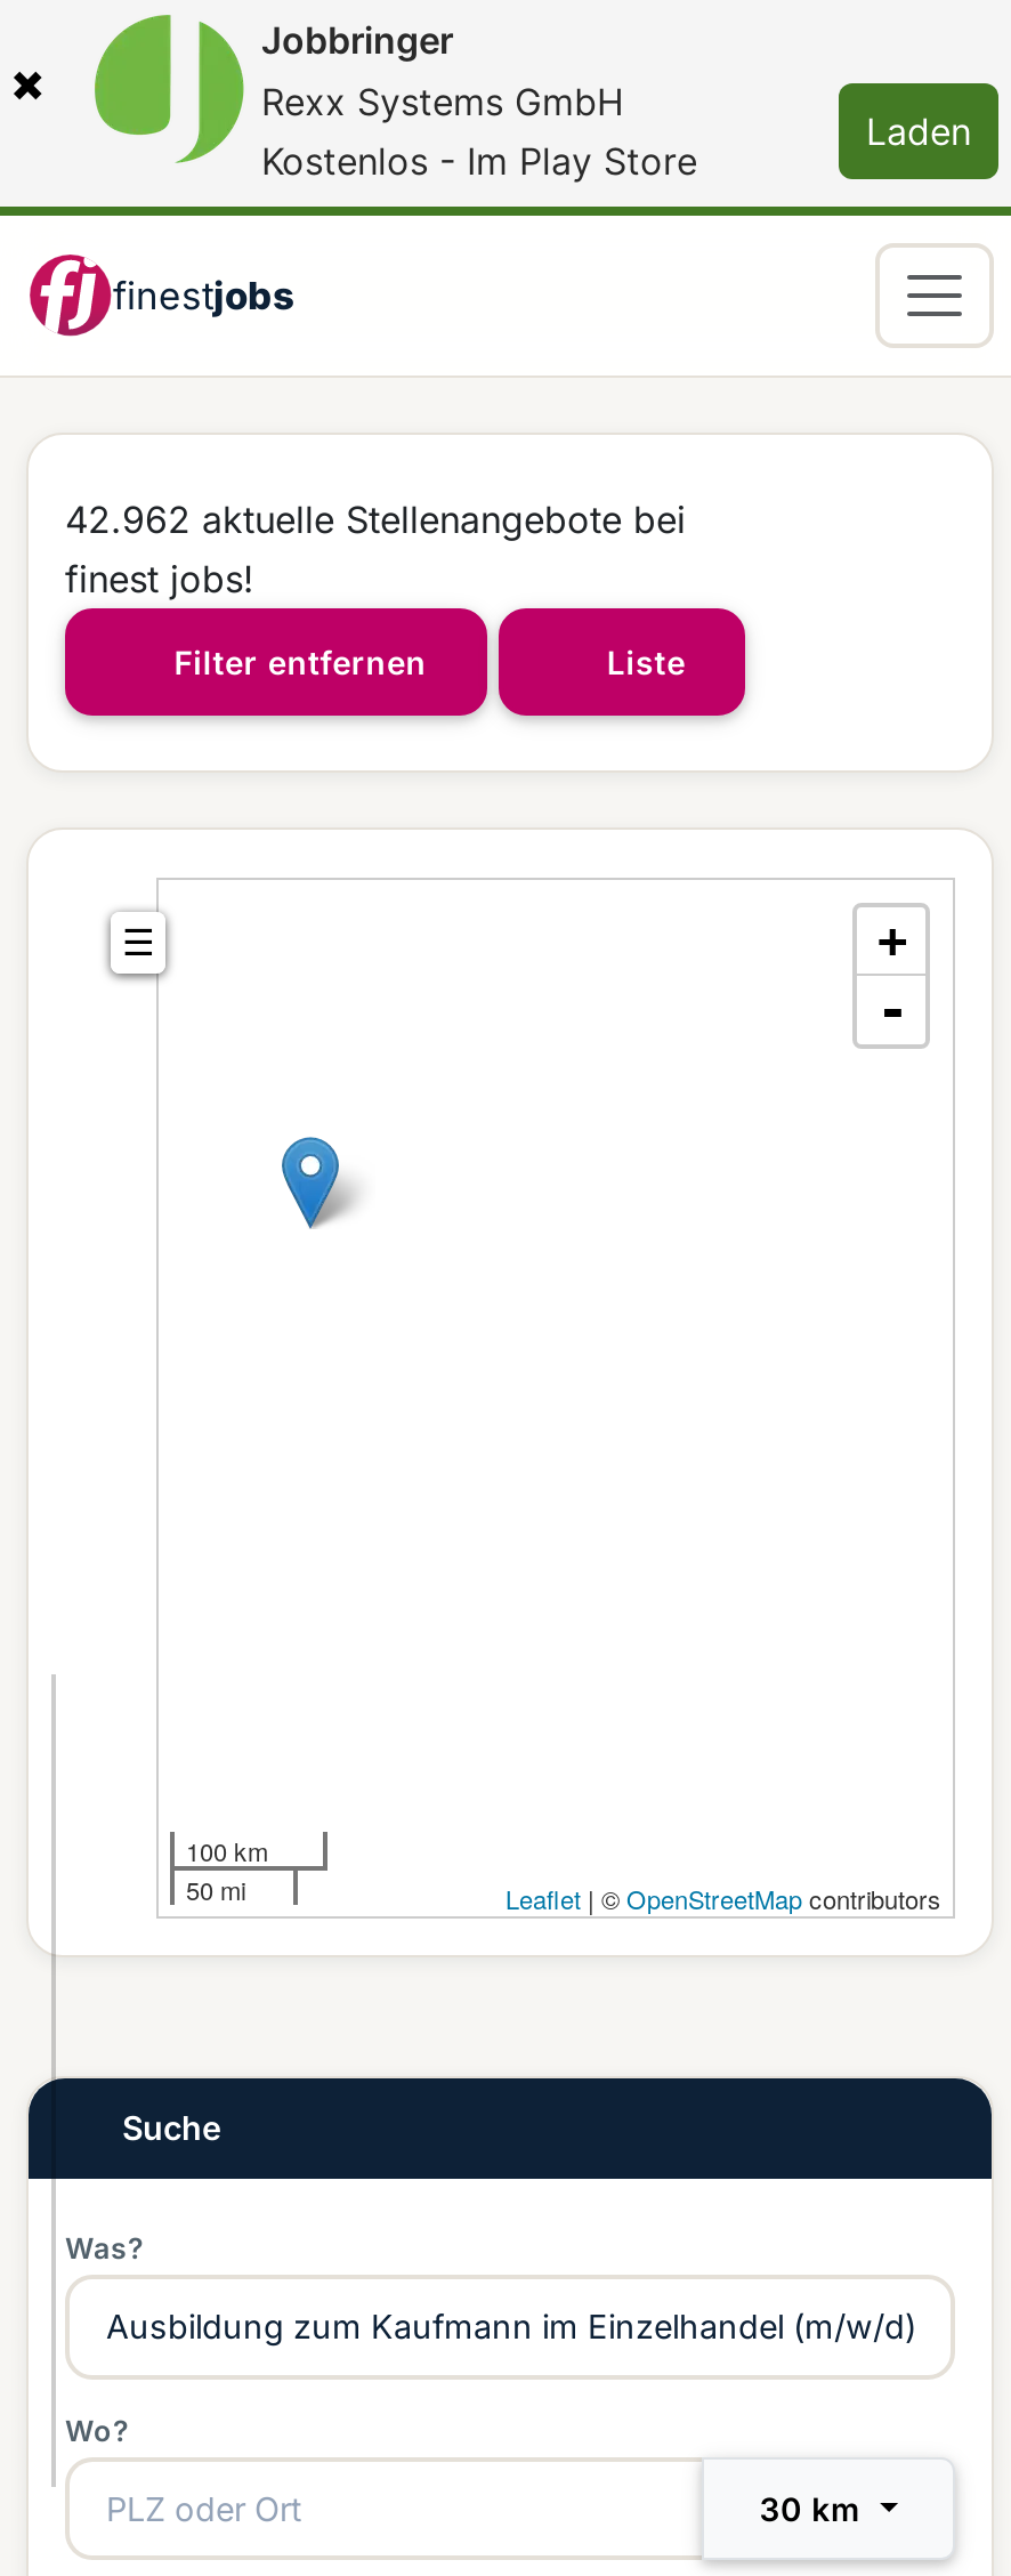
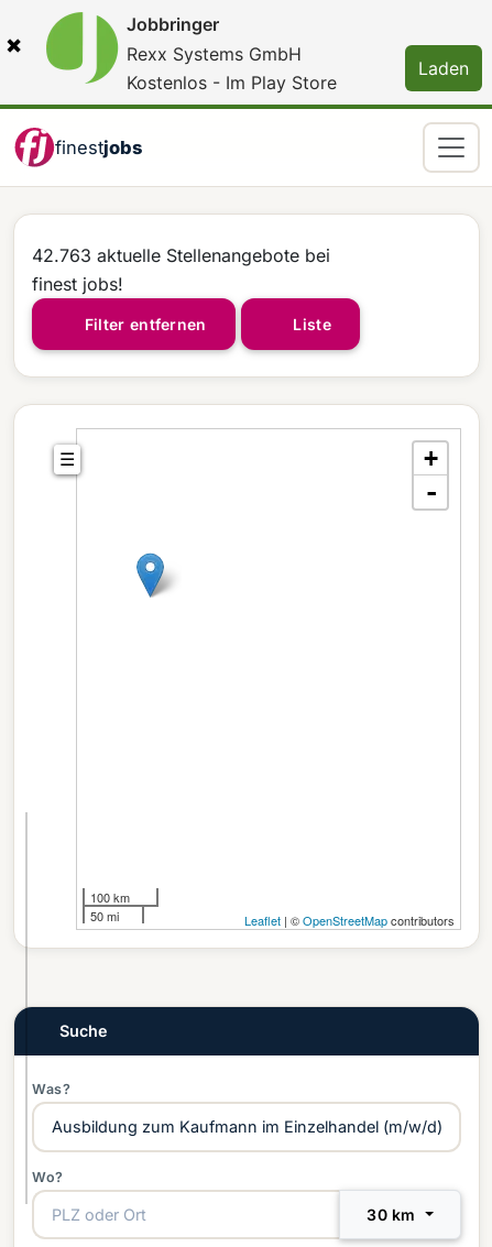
[65,496,686,542] 42.962 aktuelle Stellenangebote bei -> [32,244,330,266] 42.763 aktuelle Stellenangebote bei

